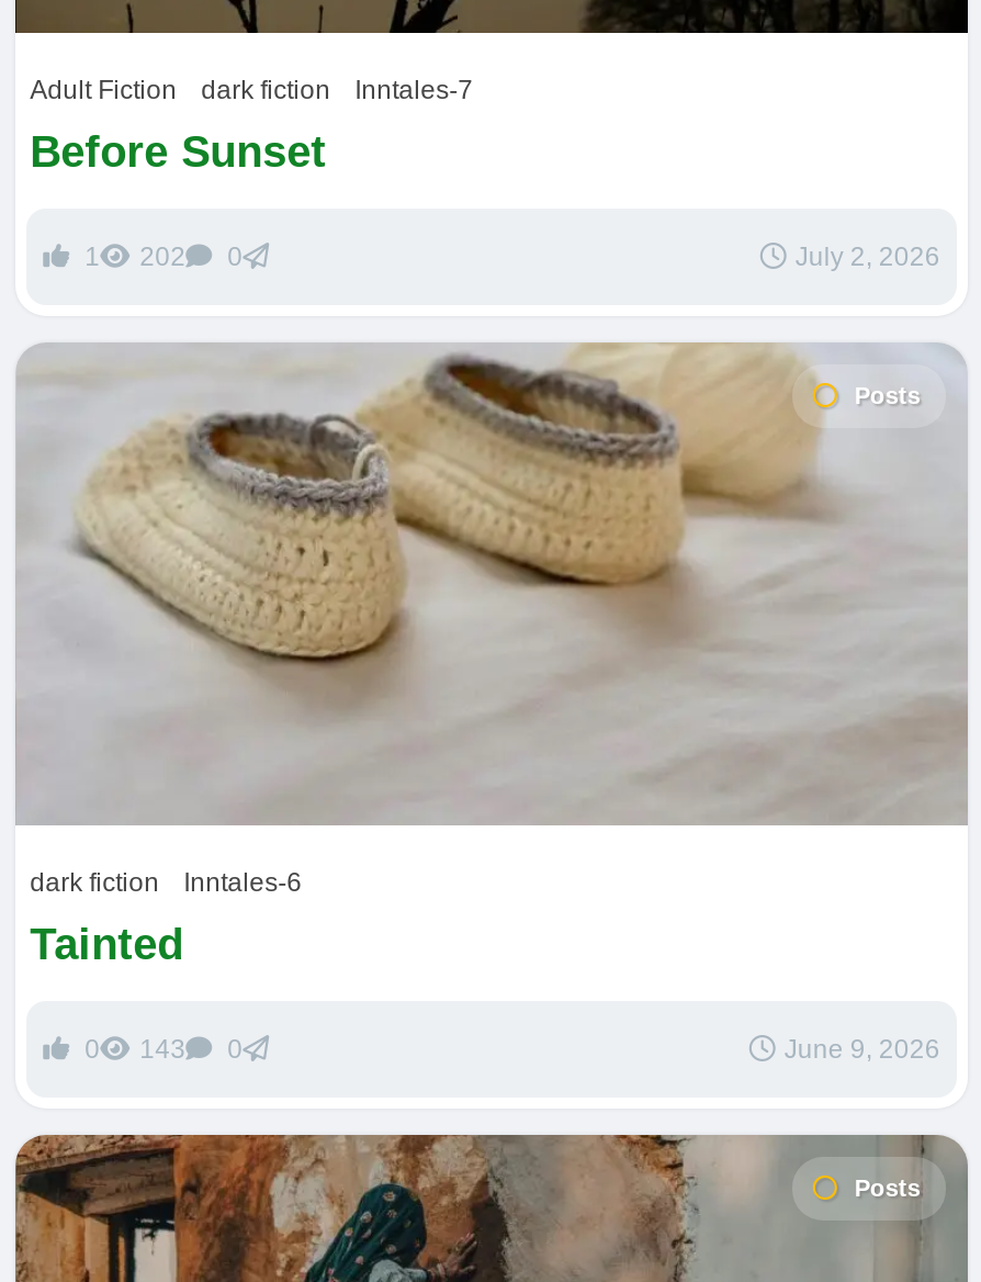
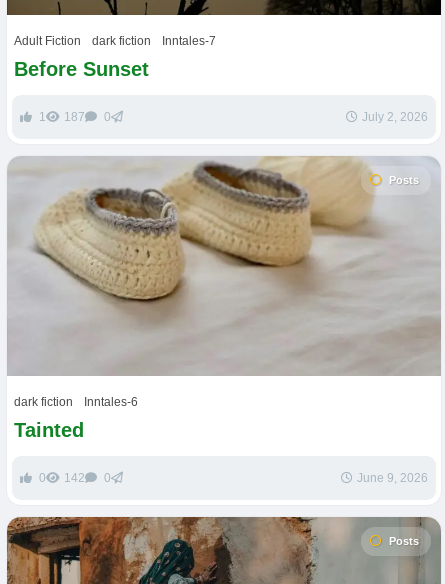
[78,241,243,272] 1 202 0 -> [36,110,111,124] 1 187 0
[78,1034,243,1065] 0 143 0 -> [36,471,111,485] 0 142 0

